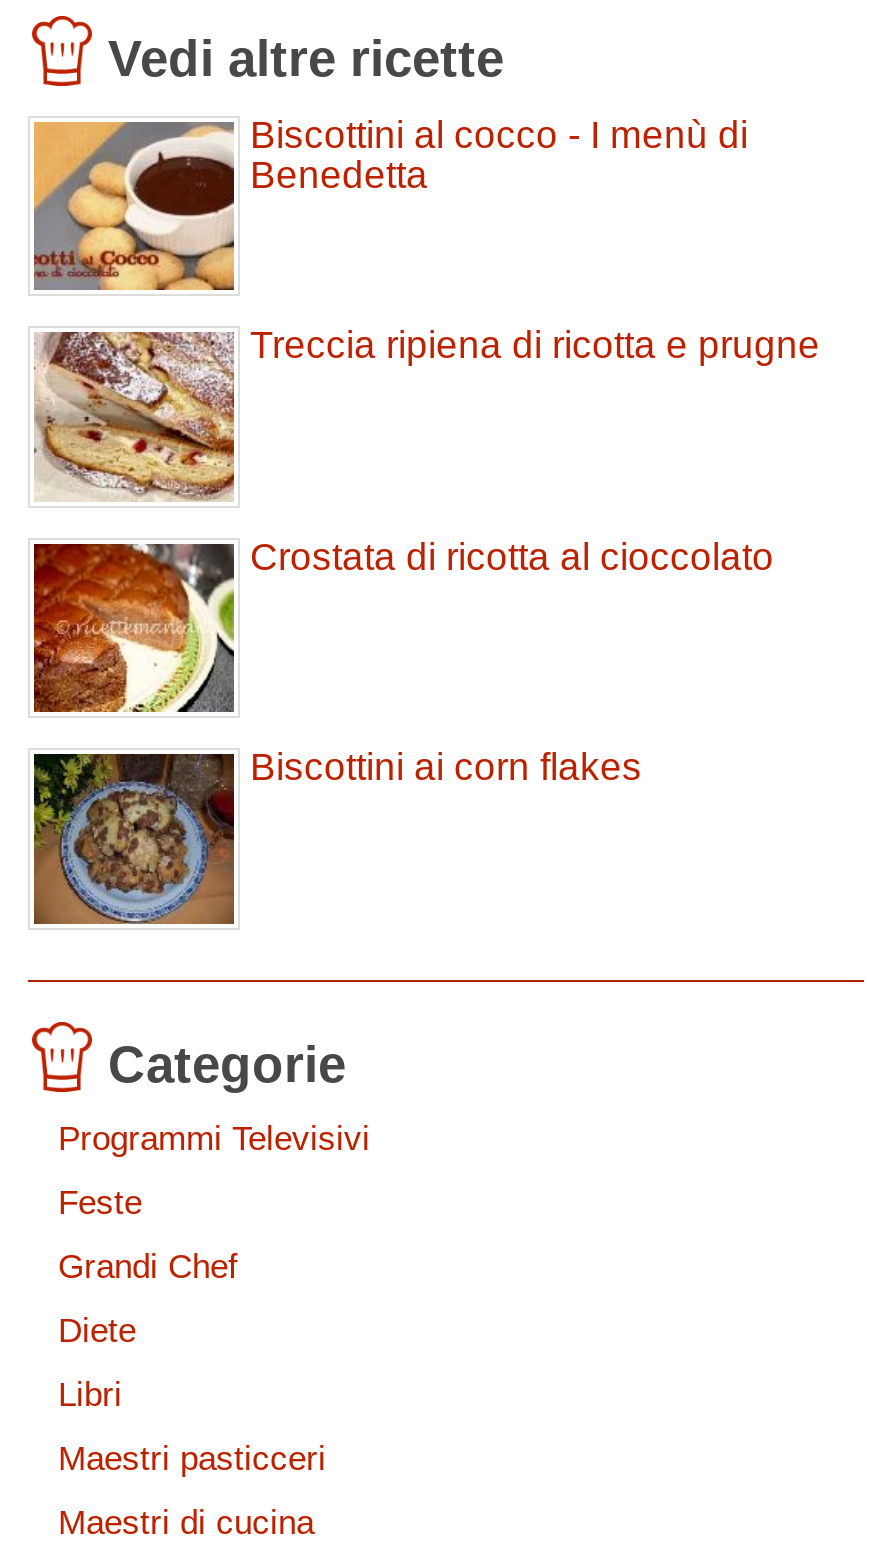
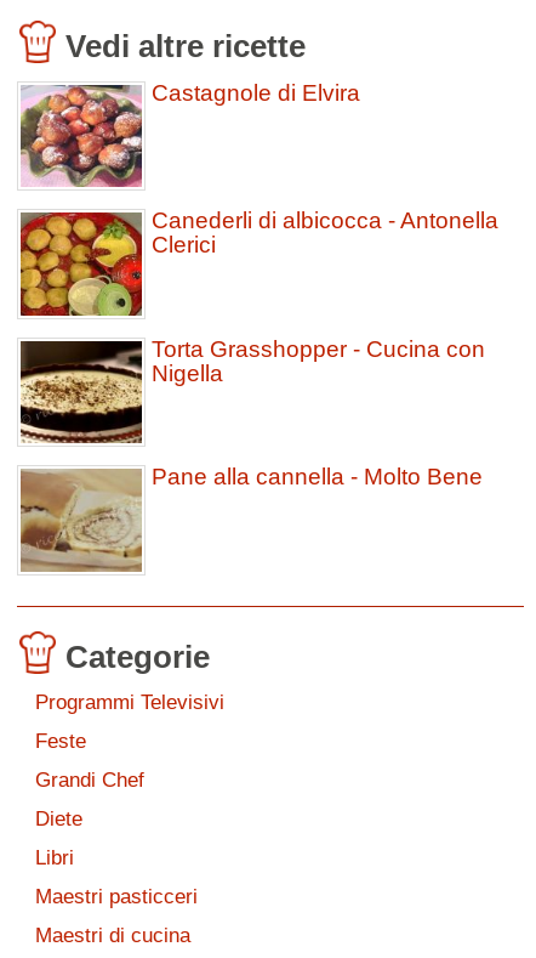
[32,113,748,292] [image] | Biscottini al cocco - I menù di | Benedetta -> [19,80,360,188] [image] | Castagnole di Elvira
[34,325,820,502] [image] | Treccia ripiena di ricotta e prugne -> [19,208,498,317] [image] | Canederli di albicocca - Antonella | Clerici
[32,536,774,714] [image] | Crostata di ricotta al cioccolato -> [19,336,485,444] [image] | Torta Grasshopper - Cucina con | Nigella
[32,747,642,924] [image] | Biscottini ai corn flakes -> [19,464,483,572] [image] | Pane alla cannella - Molto Bene

